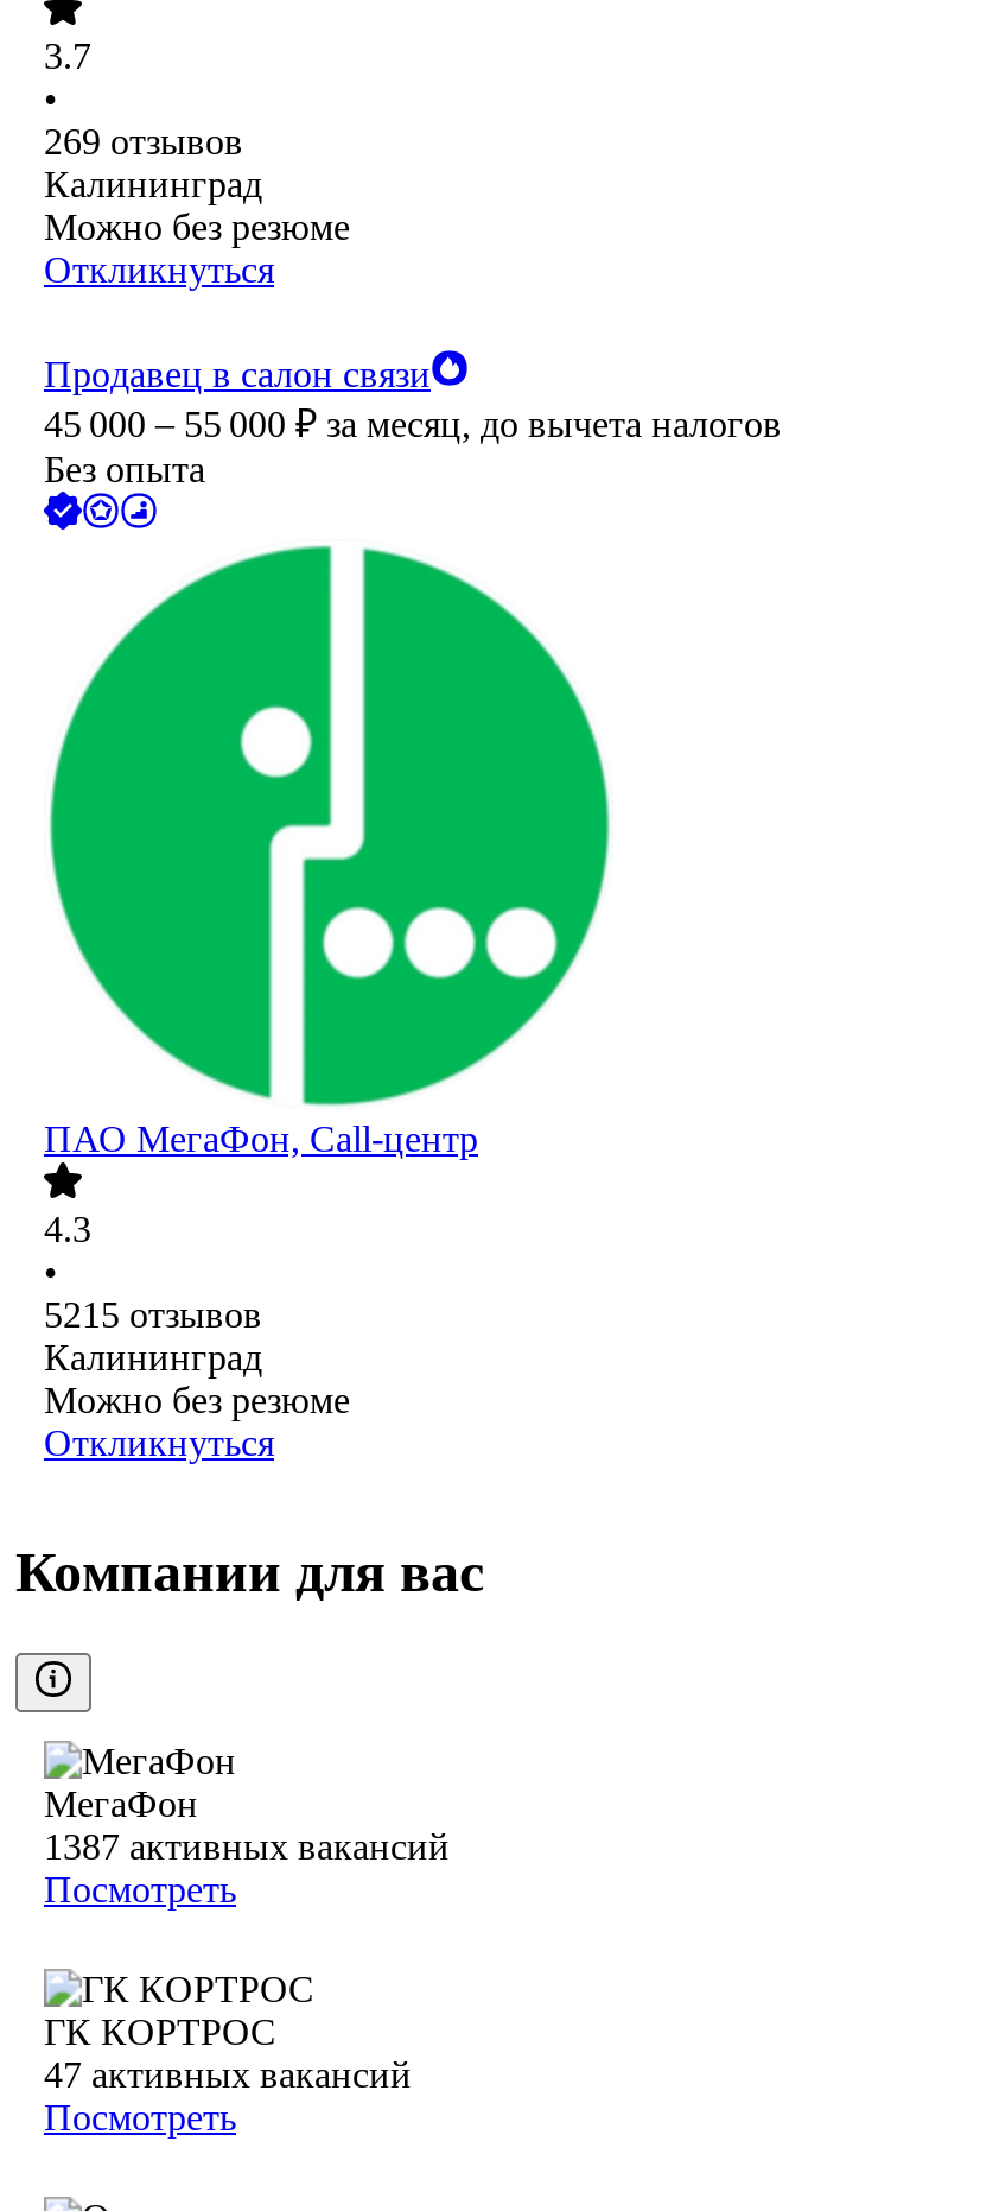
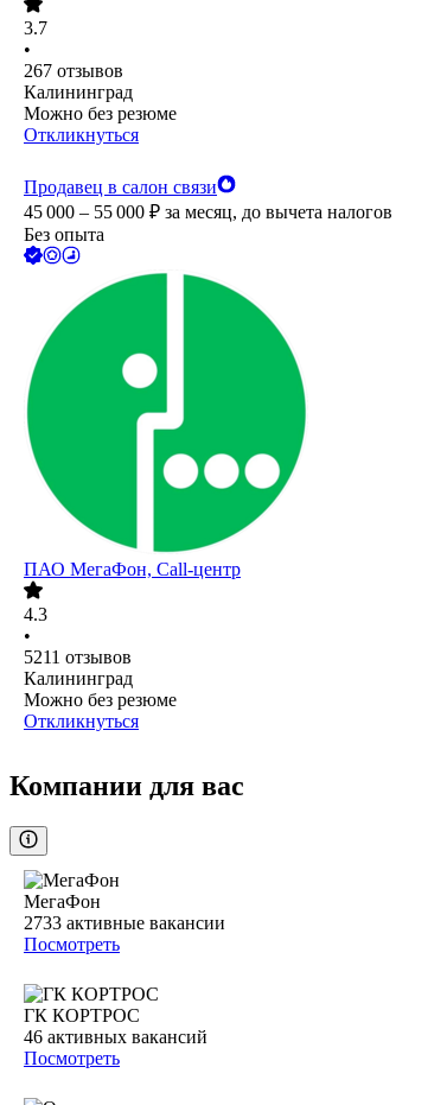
[44,122,243,163] 269 отзывов -> [24,61,123,81] 267 отзывов
[44,1295,262,1336] 5215 отзывов -> [24,647,132,668] 5211 отзывов
[44,1827,450,1867] 1387 активных вакансий -> [24,913,225,933] 2733 активные вакансии
[44,2055,412,2095] 47 активных вакансий -> [24,1027,207,1047] 46 активных вакансий

